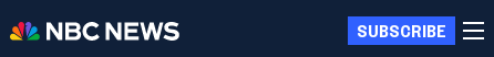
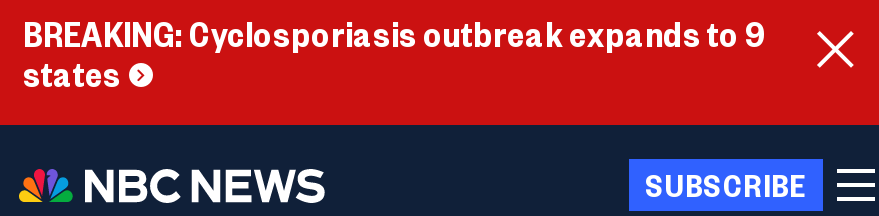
none -> [23,9,765,95] BREAKING: Cyclosporiasis outbreak expands to 9 | states

